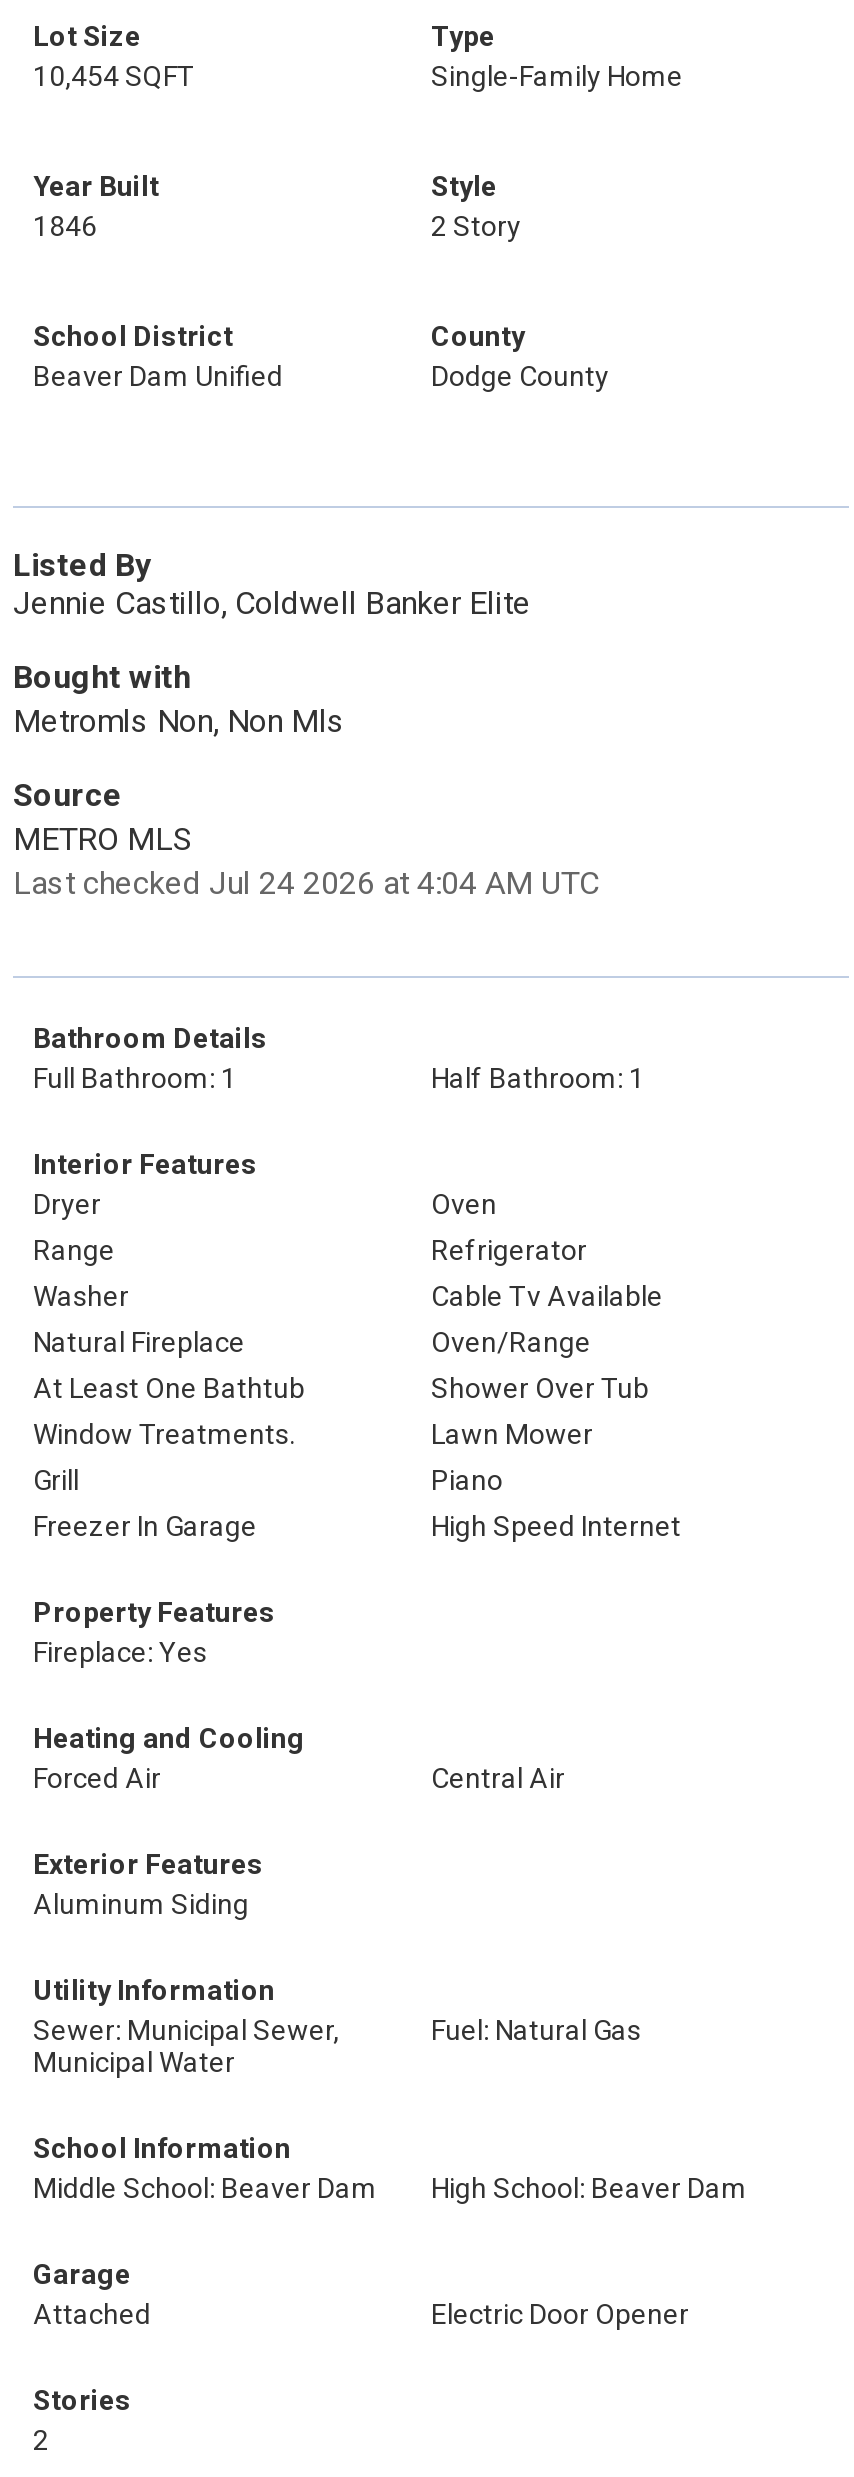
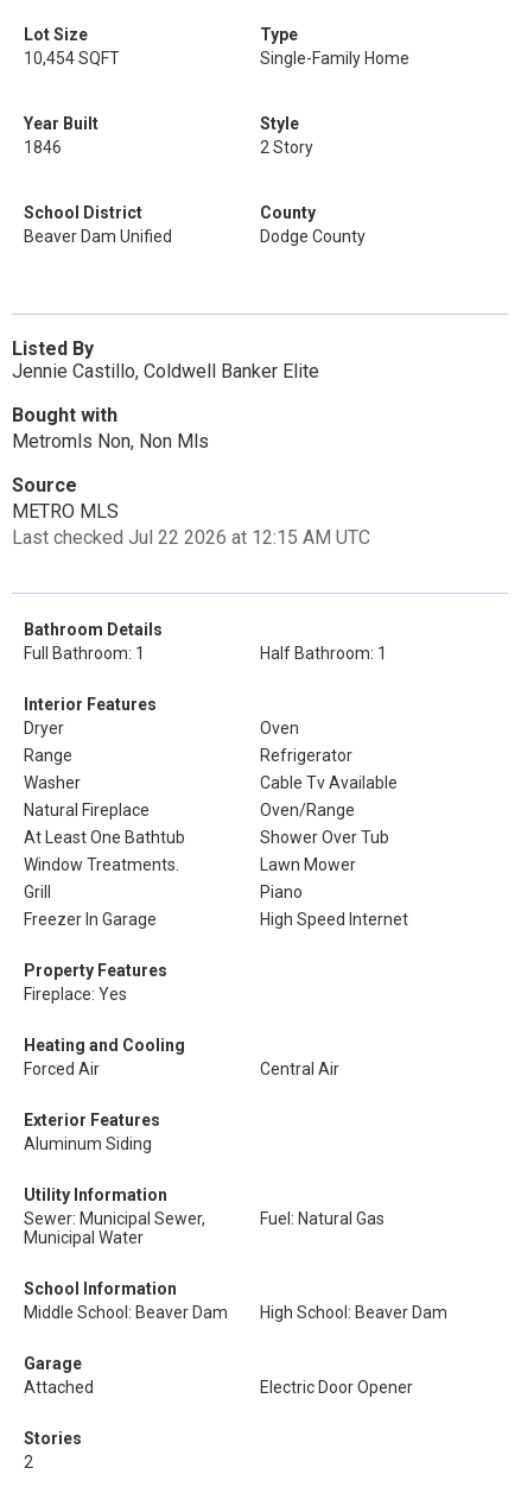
[13,864,599,902] Last checked Jul 24 2026 at 4:04 AM UTC -> [12,526,370,549] Last checked Jul 22 2026 at 12:15 AM UTC

